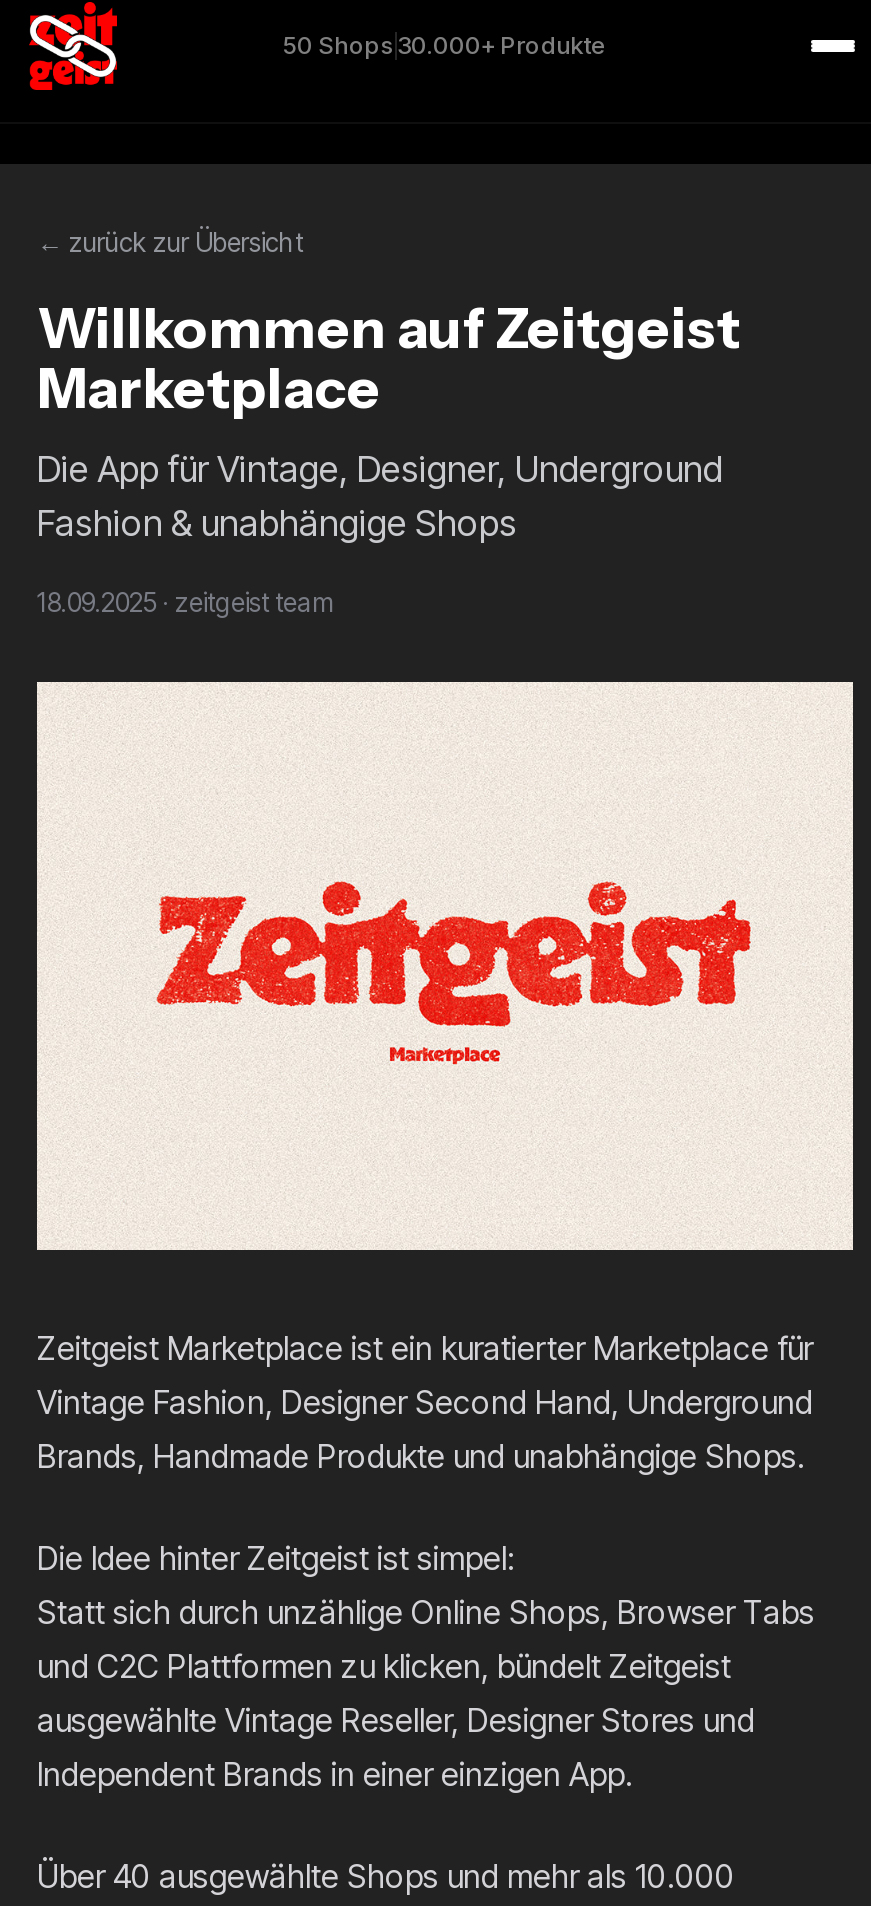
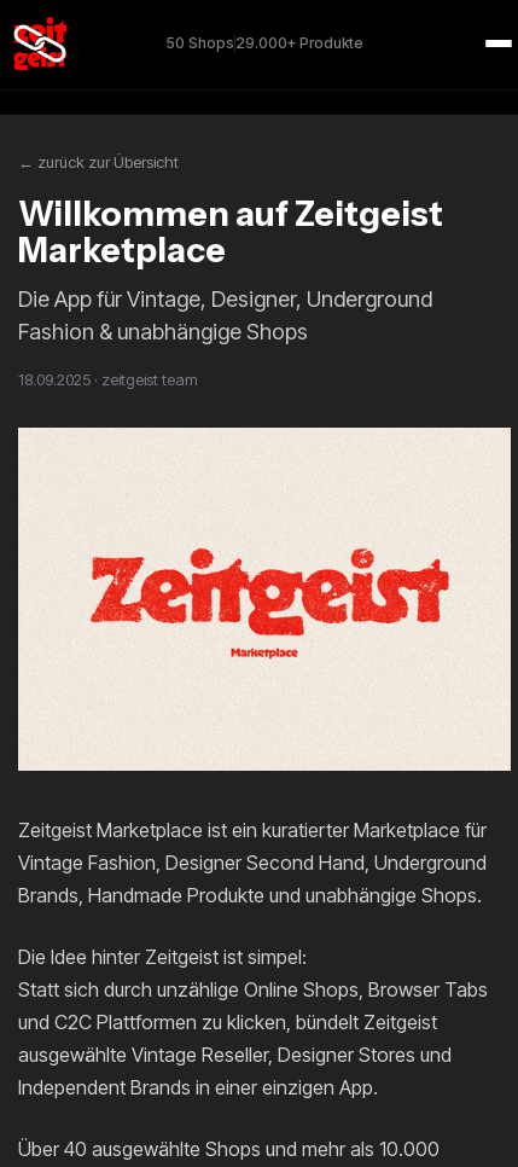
[283,30,607,60] 50 Shops 30.000+ Produkte -> [166,34,363,52] 50 Shops 29.000+ Produkte

